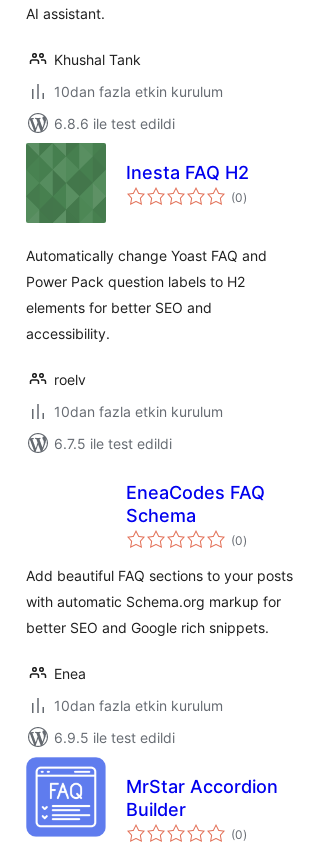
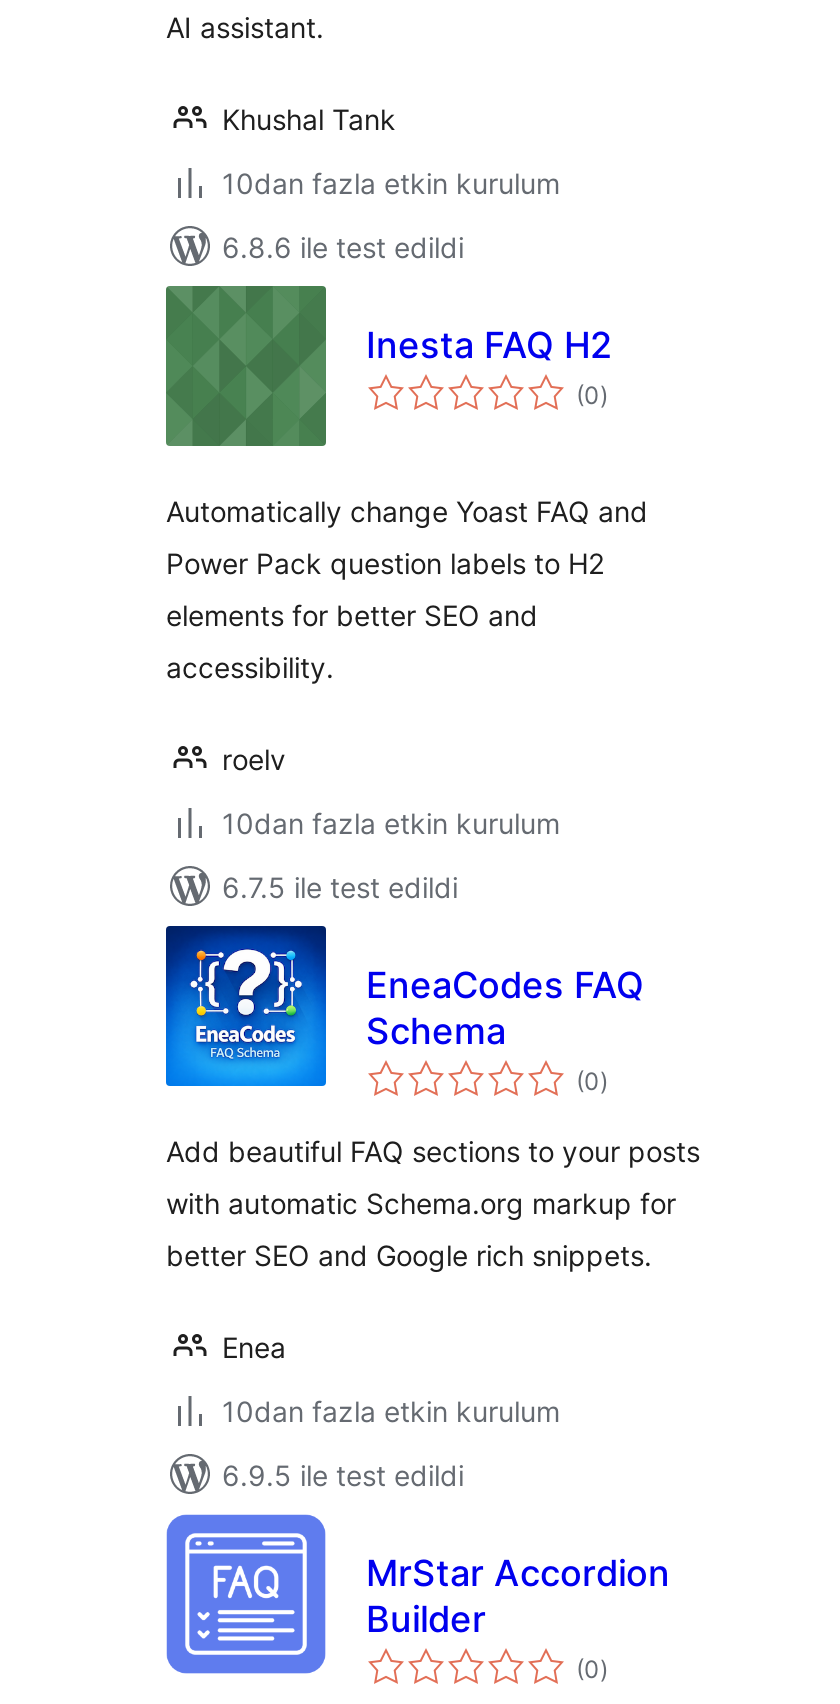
none -> [164,924,328,1088] [image]

